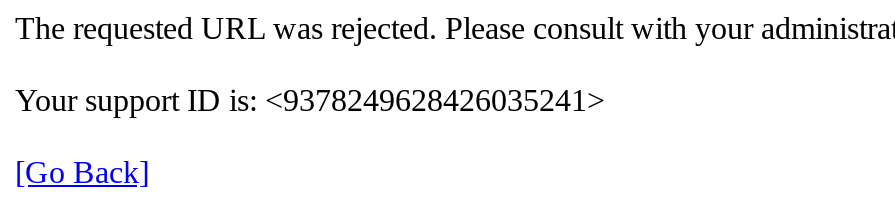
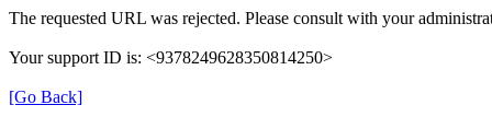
[15,83,605,117] Your support ID is: <9378249628426035241> -> [9,48,333,67] Your support ID is: <9378249628350814250>

